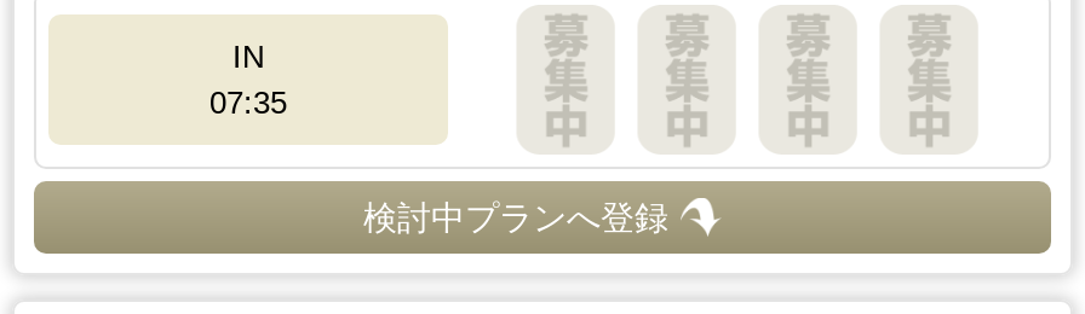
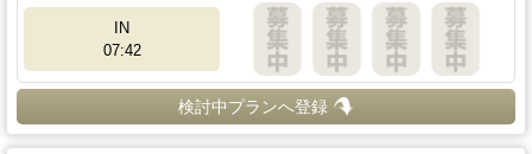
[209,85,287,121] 07:35 -> [103,42,141,59] 07:42

